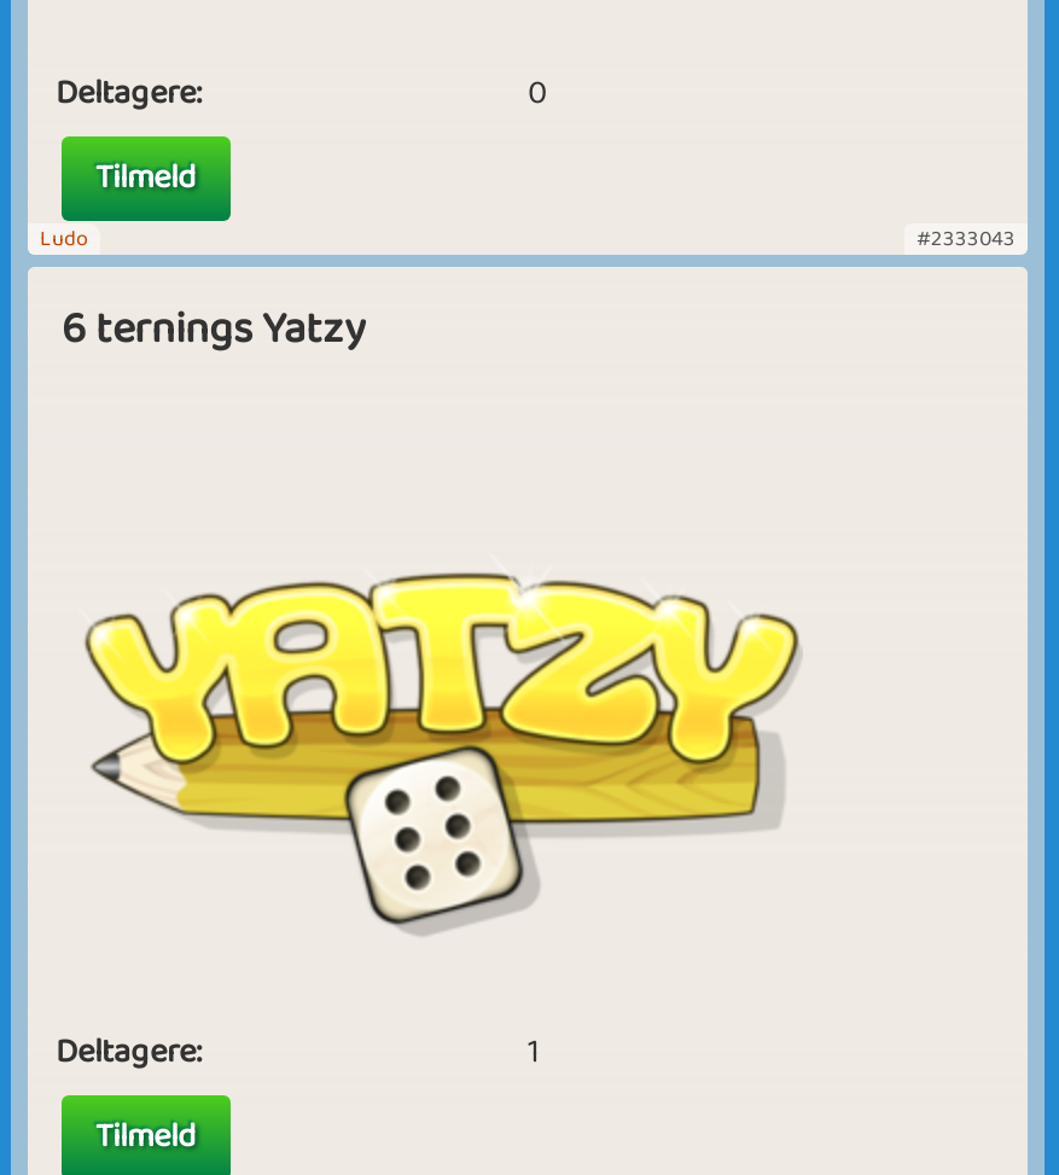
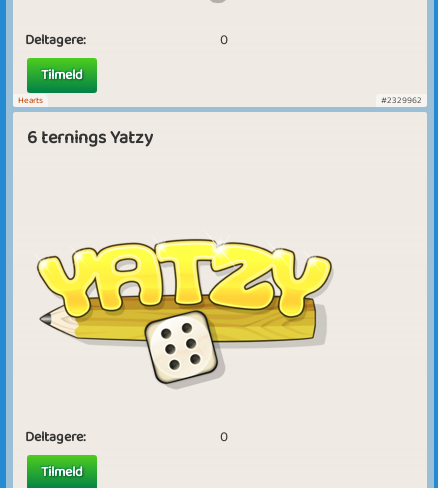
[40,221,1016,257] Ludo | #2333043 -> [18,93,422,108] Hearts | #2329962
[528,1025,540,1078] 1 -> [220,426,228,448] 0

